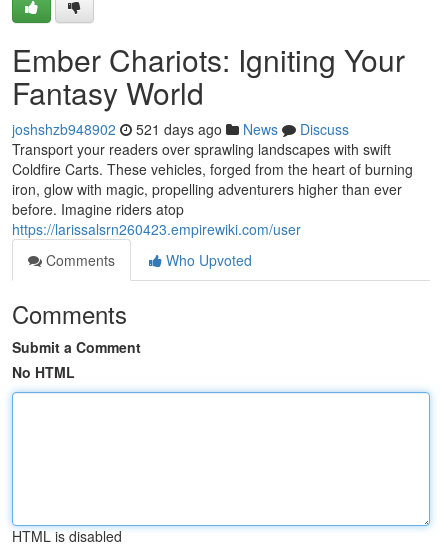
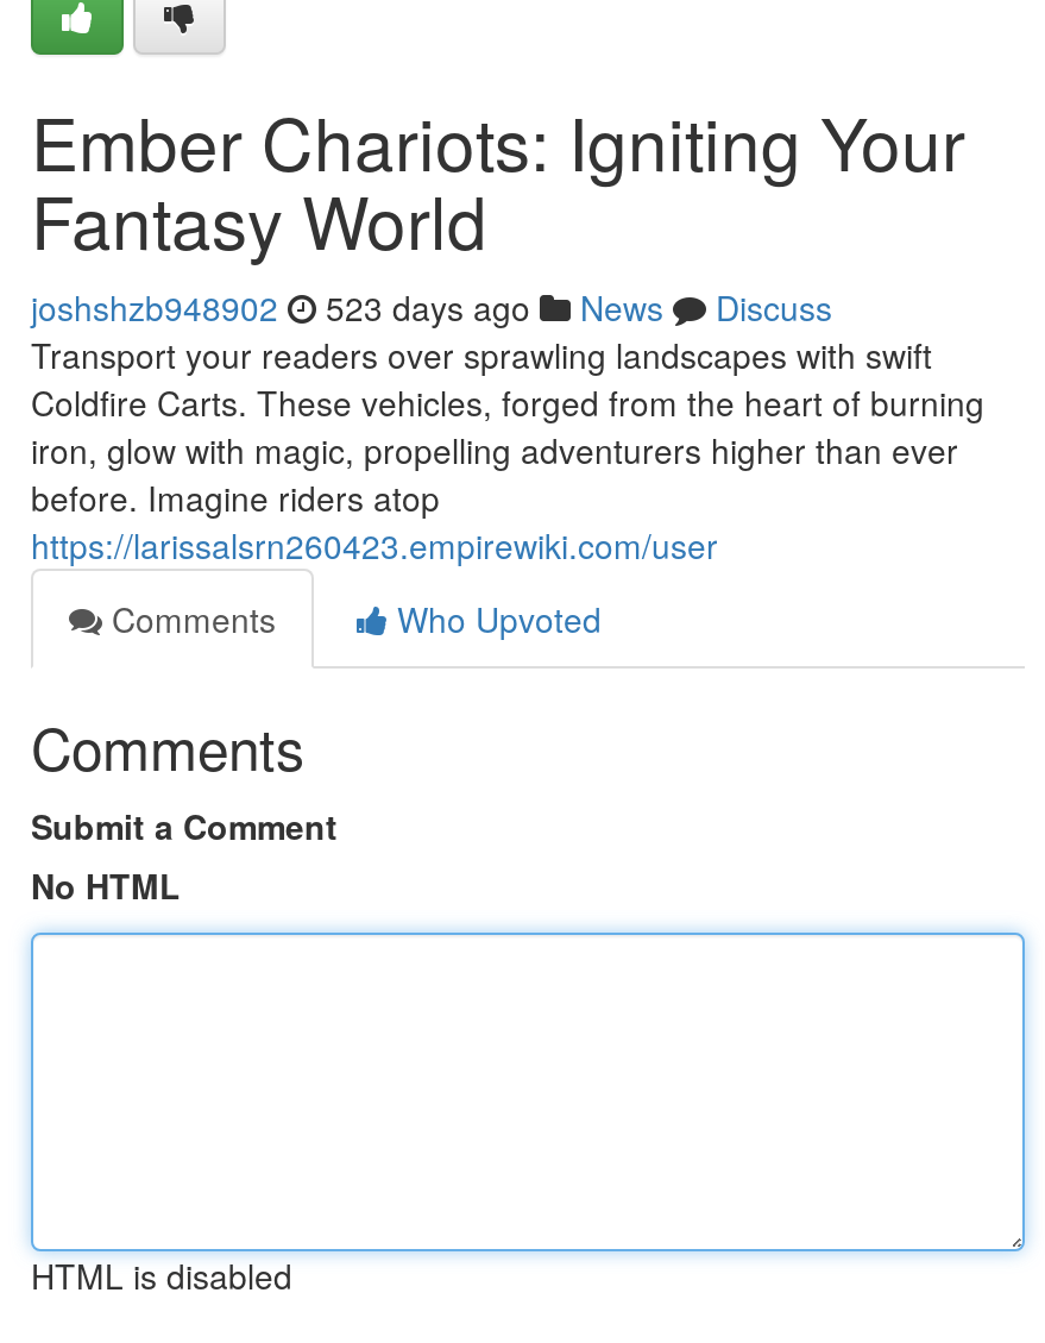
[12,119,349,139] joshshzb948902 521 days ago News Discuss -> [31,283,832,331] joshshzb948902 523 days ago News Discuss

